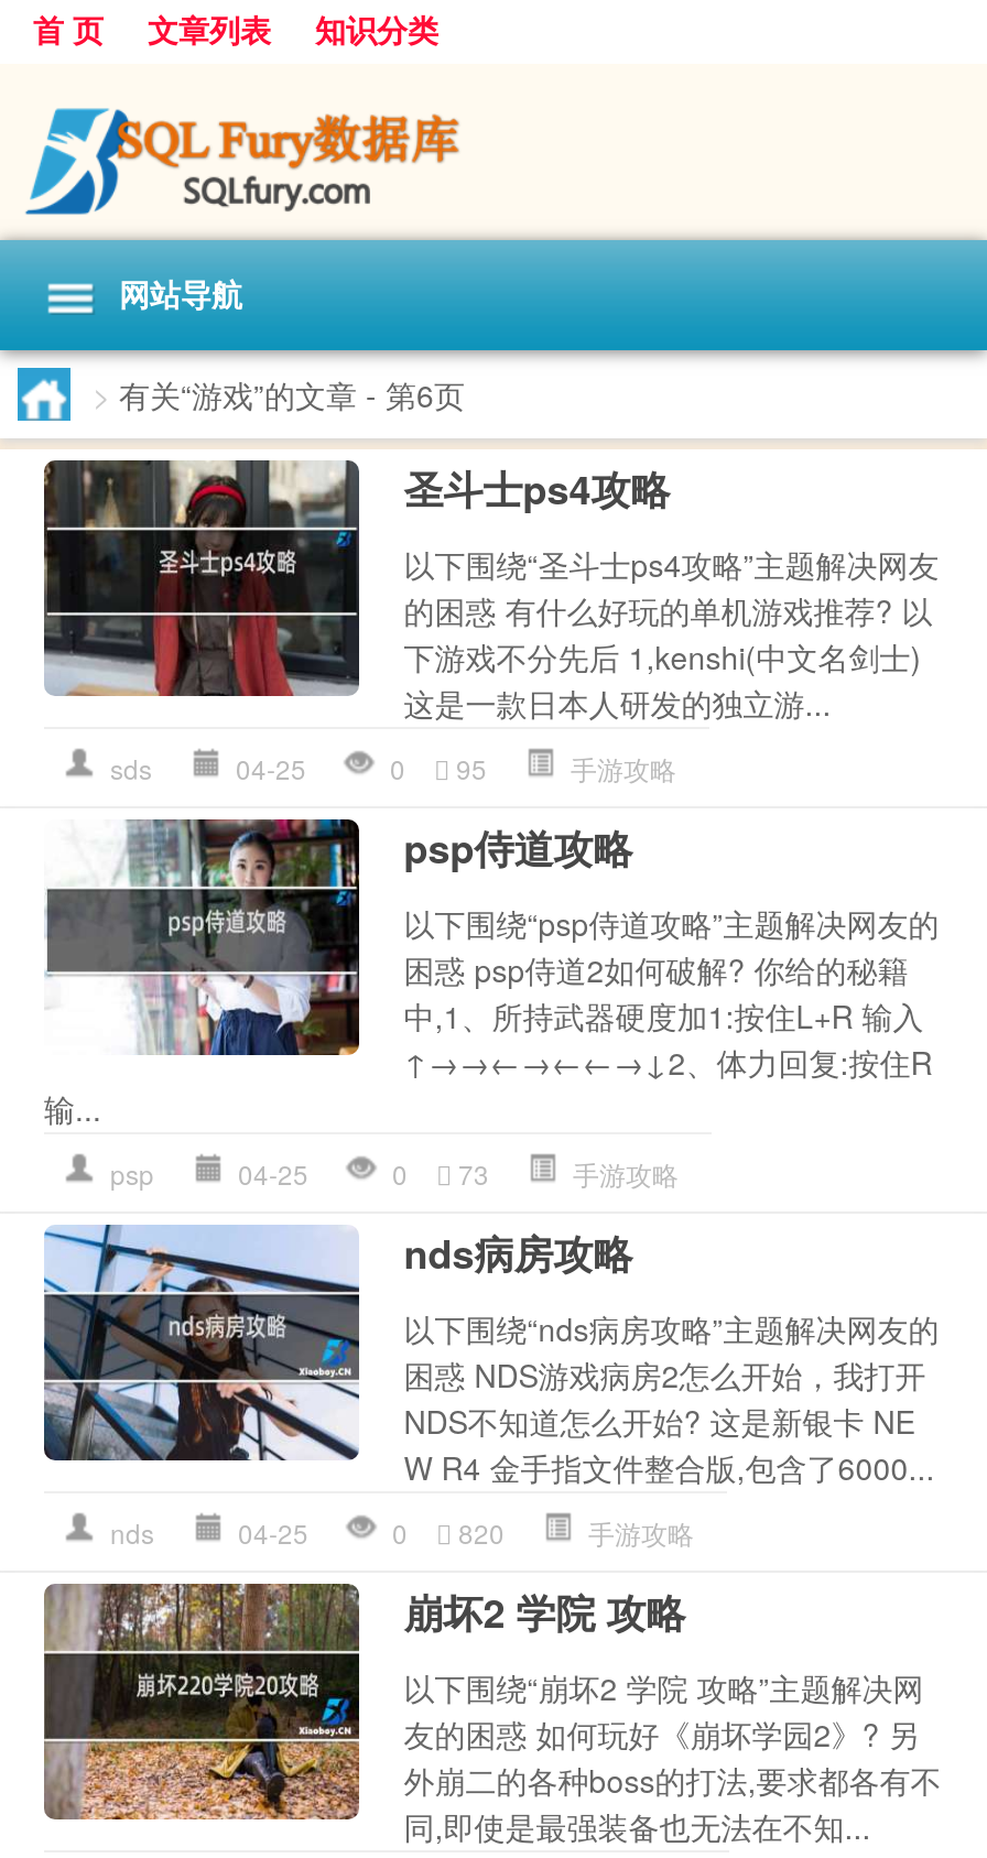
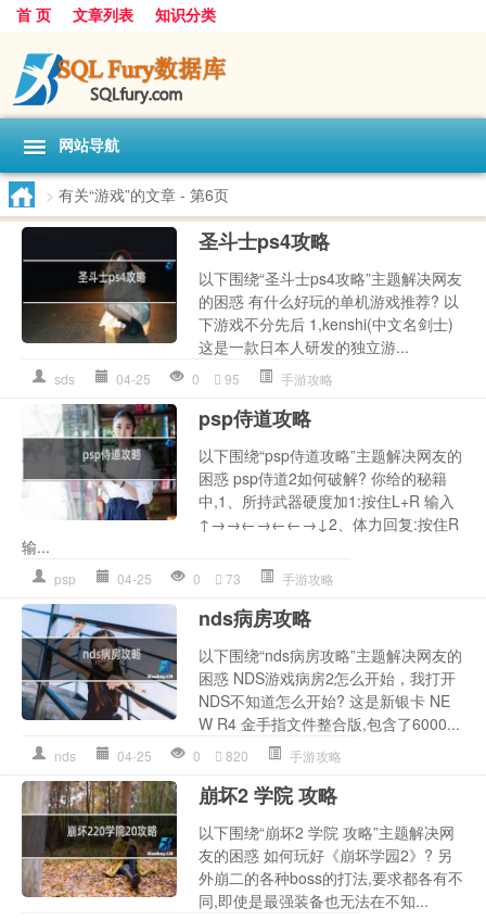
[42,460,359,698] [image] -> [21,226,176,344] [image]

